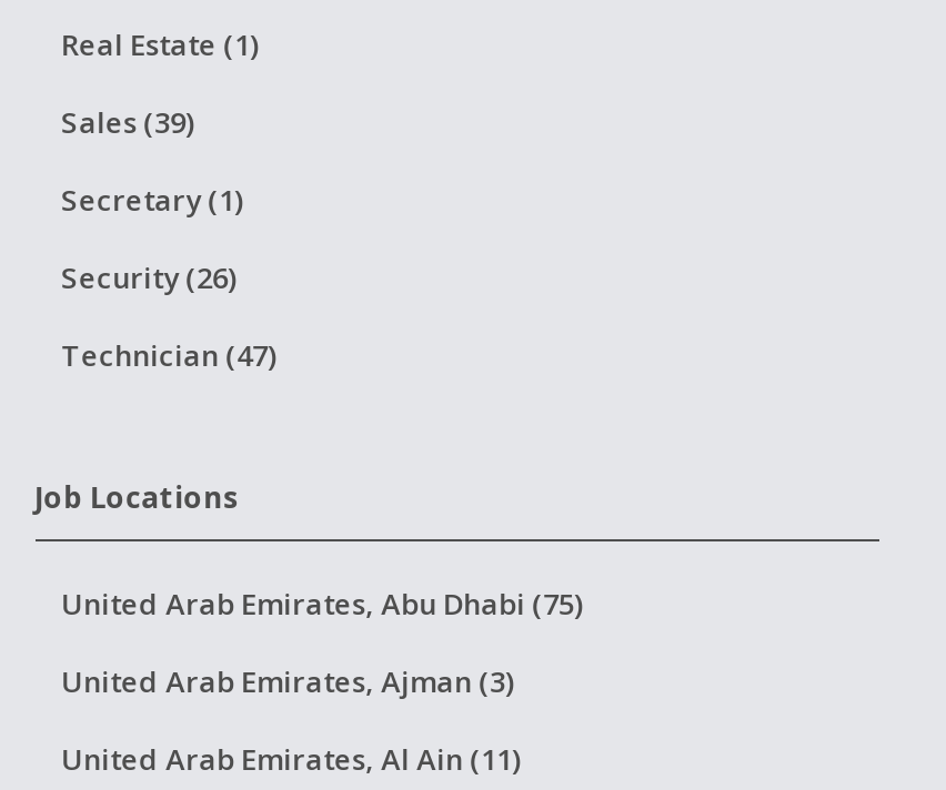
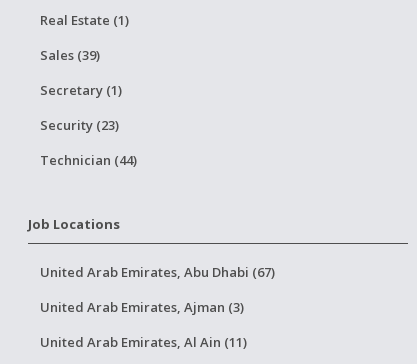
[61,257,237,297] Security (26) -> [40,116,119,134] Security (23)
[61,335,277,375] Technician (47) -> [40,151,137,169] Technician (44)
[61,584,583,624] United Arab Emirates, Abu Dhabi (75) -> [40,263,275,281] United Arab Emirates, Abu Dhabi (67)

